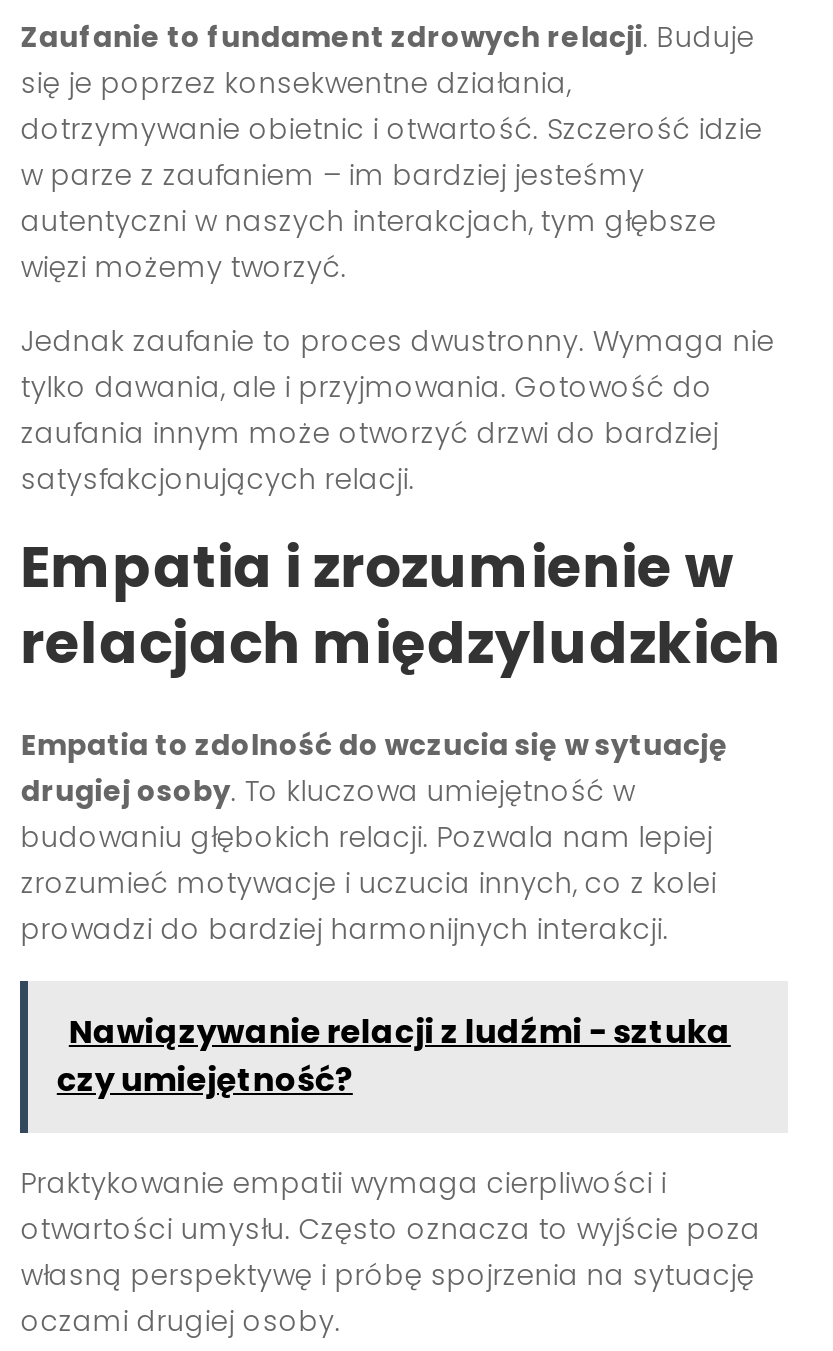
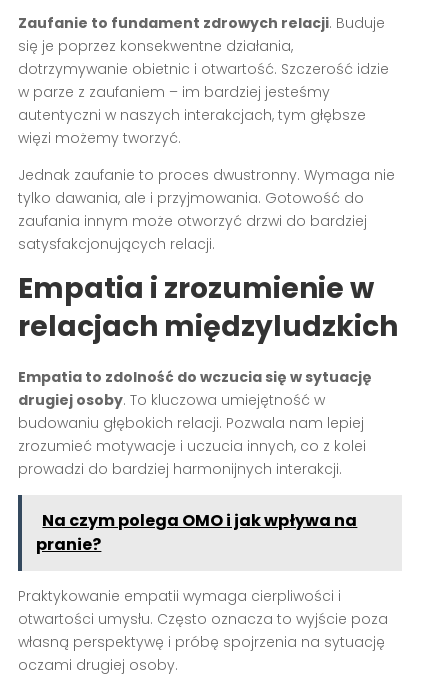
[57,1009,731,1103] Nawiązywanie relacji z ludźmi - sztuka | czy umiejętność? -> [36,509,357,556] Na czym polega OMO i jak wpływa na | pranie?

